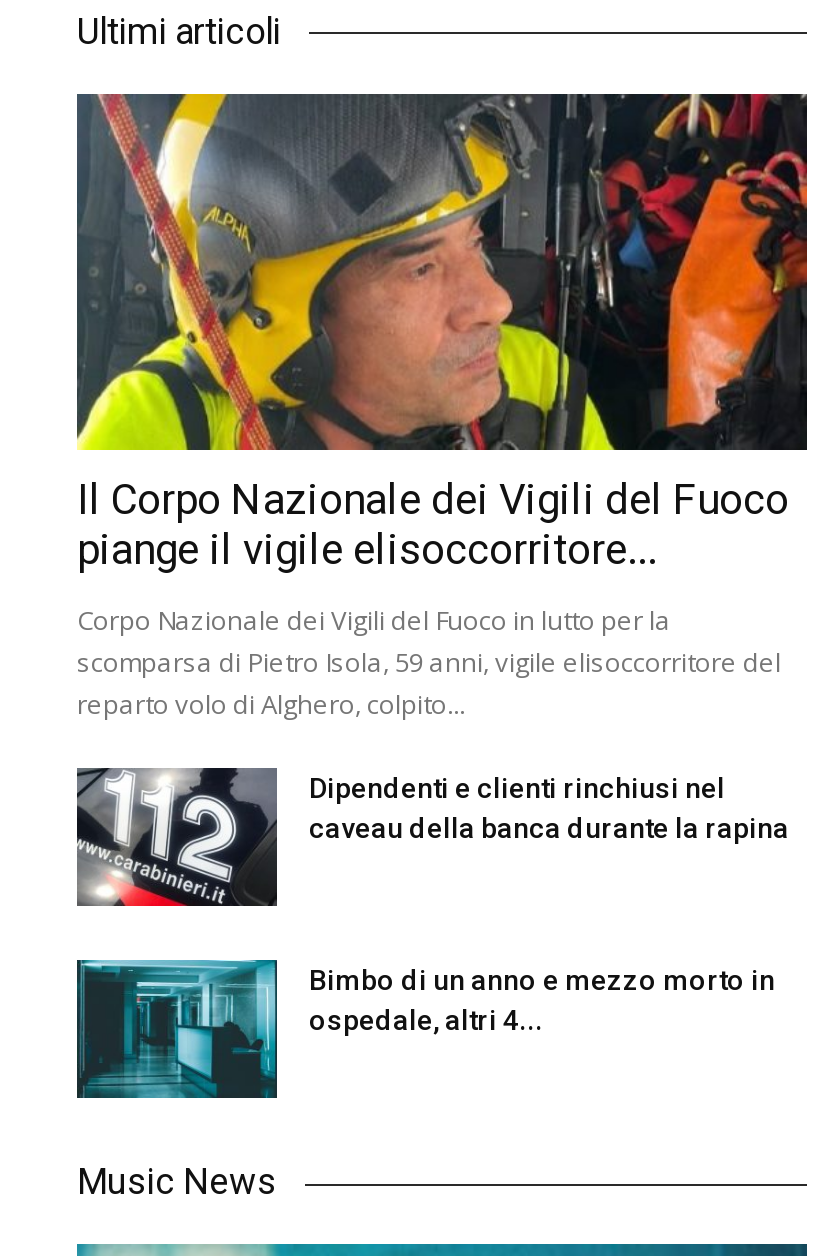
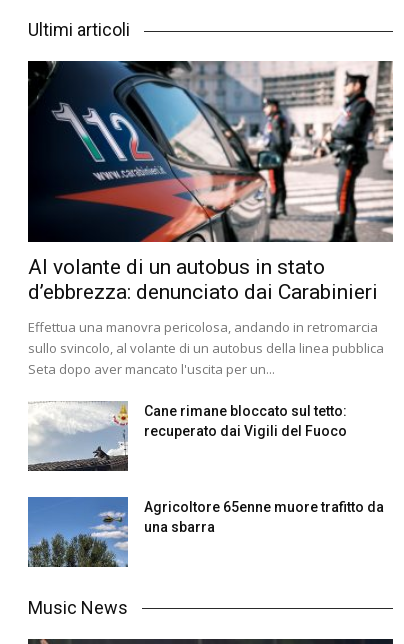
[75,91,809,575] [image] | Il Corpo Nazionale dei Vigili del Fuoco | piange il vigile elisoccorritore... -> [27,60,393,303] [image] | Al volante di un autobus in stato | d’ebbrezza: denunciato dai Carabinieri
[77,603,781,723] Corpo Nazionale dei Vigili del Fuoco in lutto per la | scomparsa di Pietro Isola, 59 anni, vigile elisoccorritore del | reparto volo di Alghero, colpito... -> [28,317,384,377] Effettua una manovra pericolosa, andando in retromarcia | sullo svincolo, al volante di un autobus della linea pubblica | Seta dopo aver mancato l'uscita per un...
[75,767,789,909] [image] | Dipendenti e clienti rinchiusi nel | caveau della banca durante la rapina -> [28,401,347,472] [image] | Cane rimane bloccato sul tetto: | recuperato dai Vigili del Fuoco
[75,959,775,1101] [image] | Bimbo di un anno e mezzo morto in | ospedale, altri 4... -> [27,497,384,568] [image] | Agricoltore 65enne muore trafitto da | una sbarra

